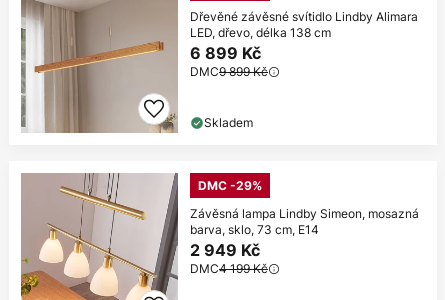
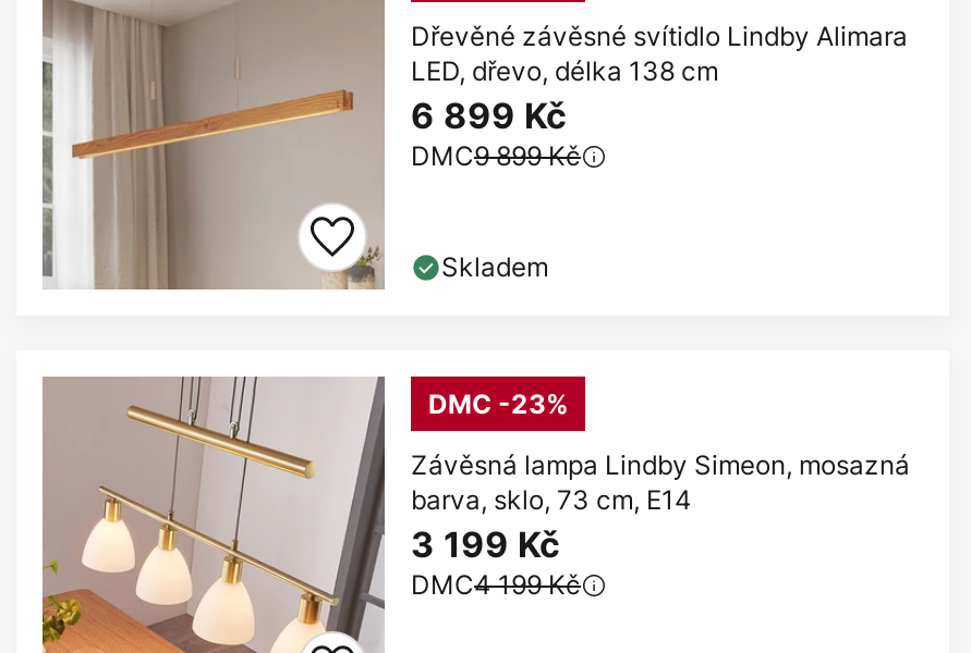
[198,178,262,193] DMC -29% -> [428,387,568,420] DMC -23%
[190,240,260,260] 2 949 Kč -> [411,522,559,565] 3 199 Kč

